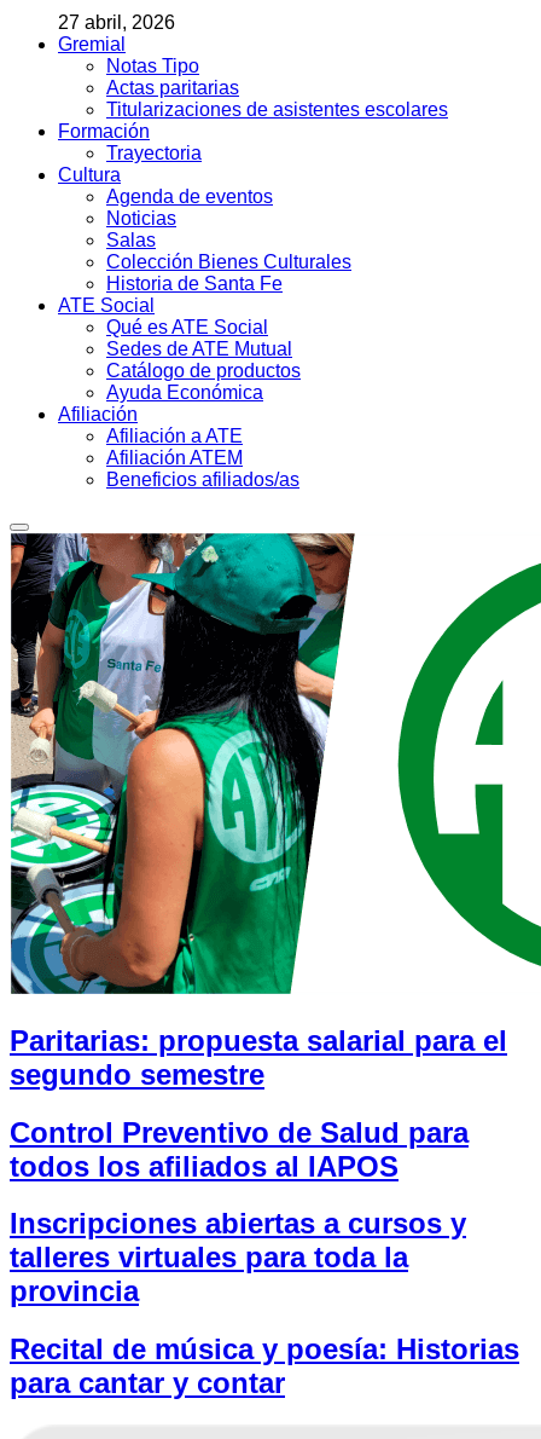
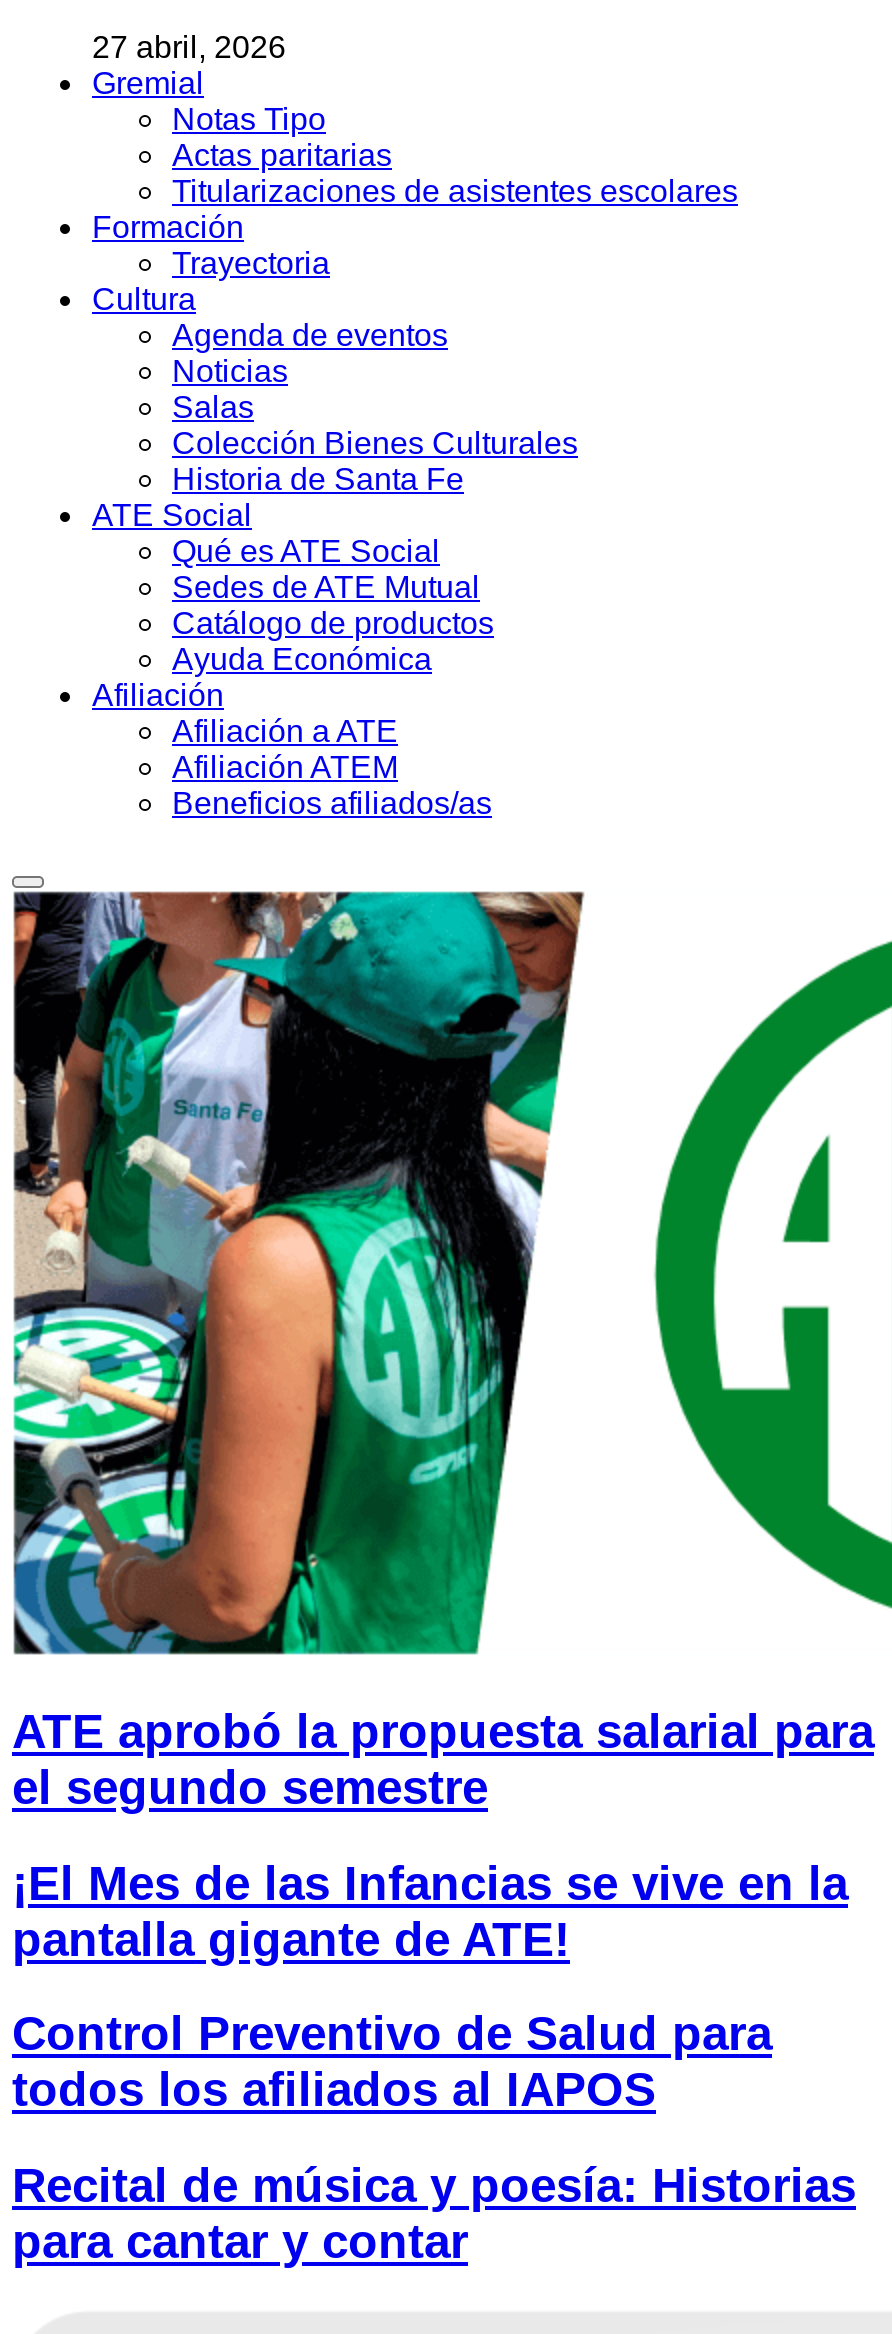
[10,1024,507,1090] Paritarias: propuesta salarial para el | segundo semestre -> [12,1703,874,1965] ATE aprobó la propuesta salarial para | el segundo semestre | ¡El Mes de las Infancias se vive en la | pantalla gigante de ATE!
moved [10,1116,469,1182] -> [12,2007,772,2117]: Control Preventivo de Salud para | todos los afiliados al IAPOS
[10,1207,466,1308] Inscripciones abiertas a cursos y | talleres virtuales para toda la | provincia -> none

